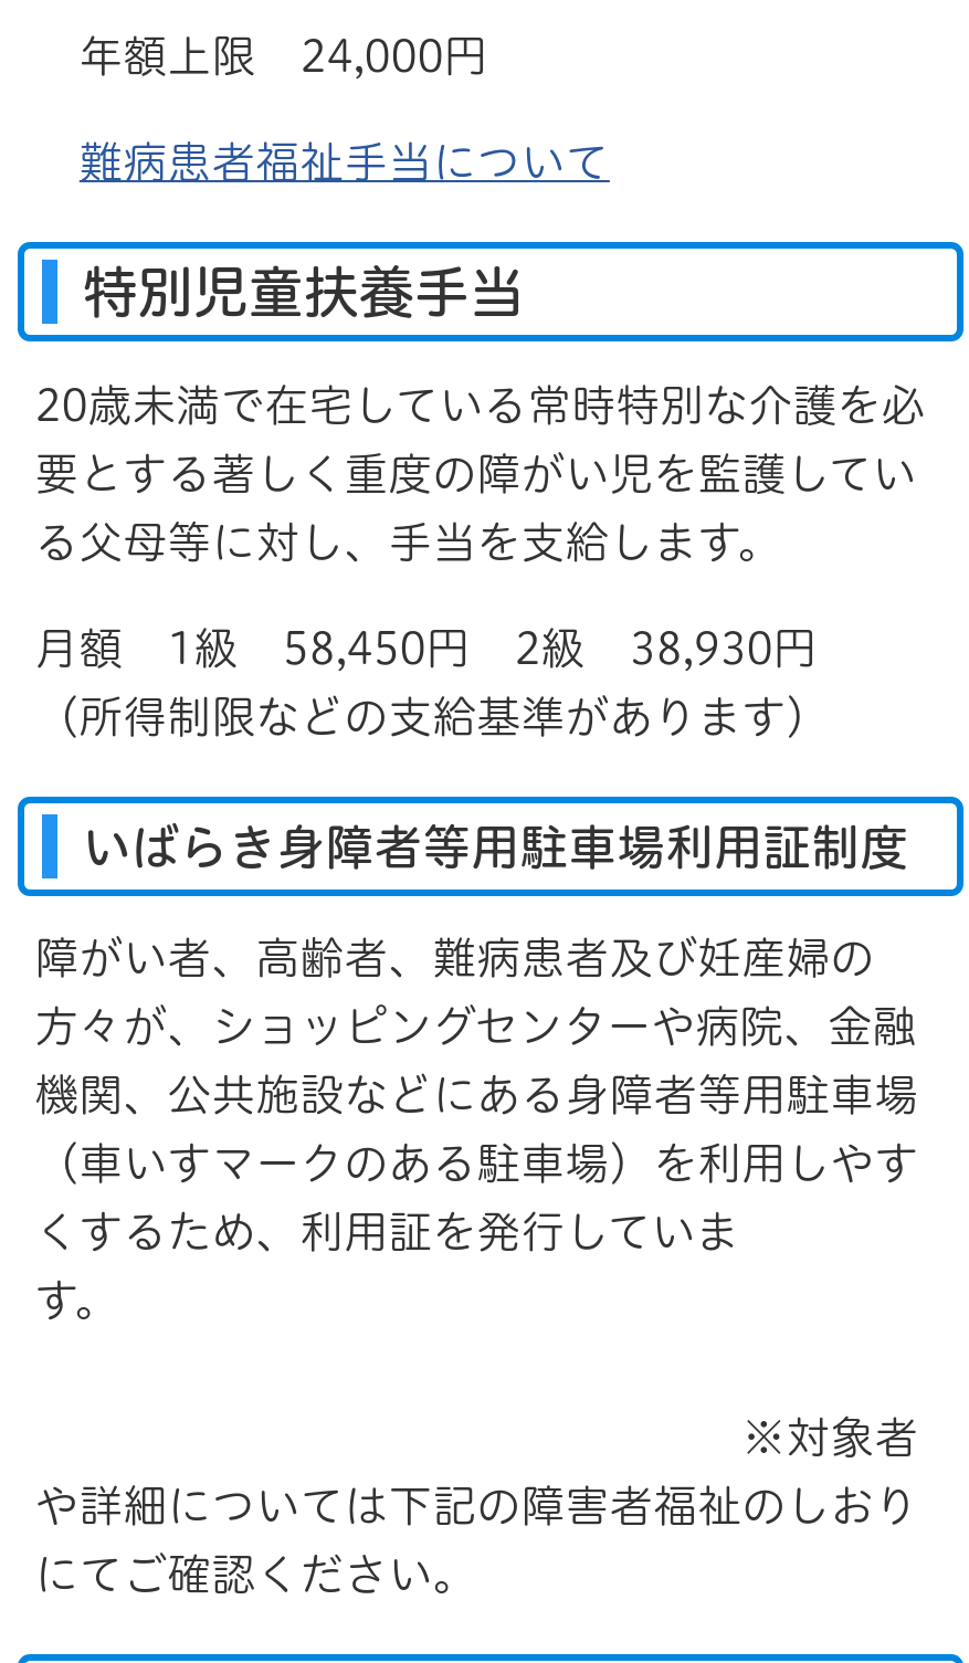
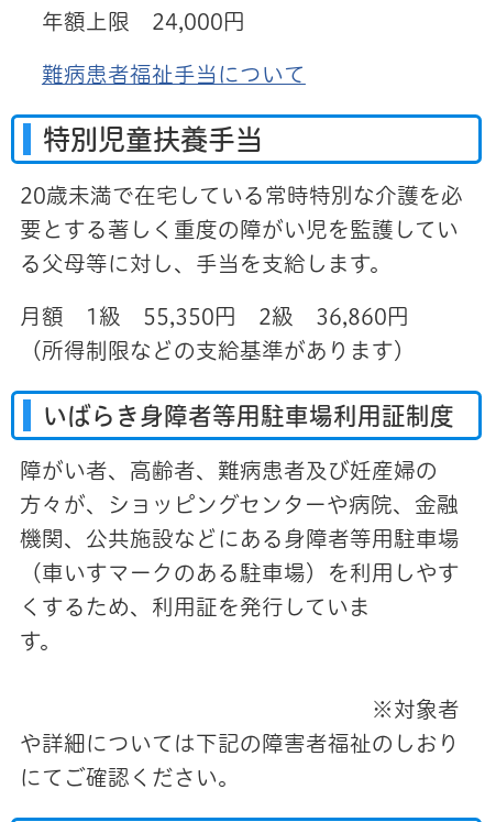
[35,625,862,667] 月額 1級 58,450円 2級 38,930円 -> [20,305,431,326] 月額 1級 55,350円 2級 36,860円

